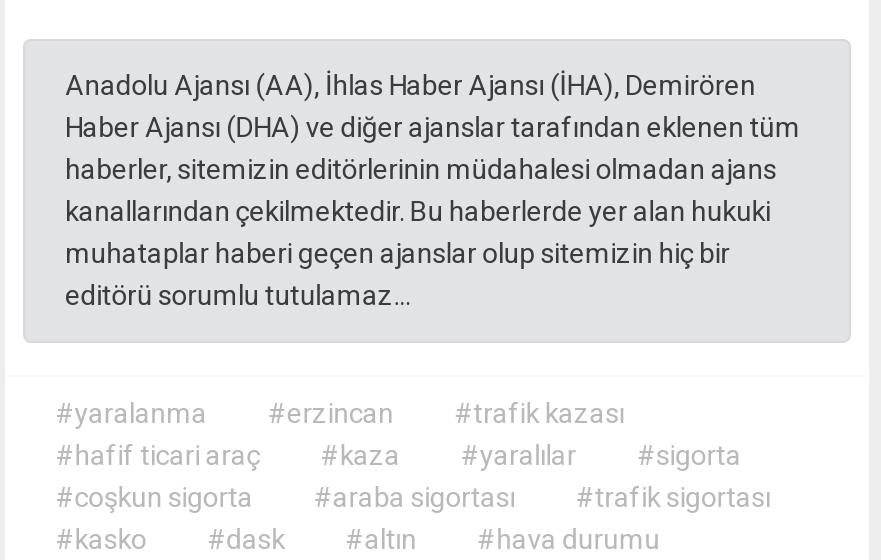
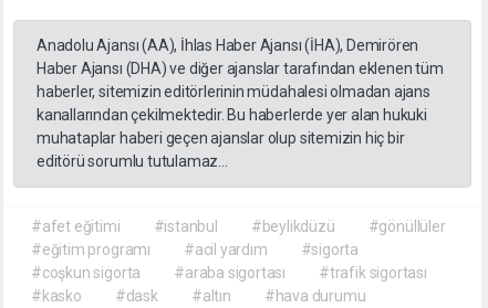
[55,397,624,471] #yaralanma | #erzincan | #trafik kazası | #hafif ticari araç | #kaza | #yaralılar -> [31,218,446,259] #afet eğitimi | #istanbul | #beylikdüzü | #gönüllüler | #eğitim programı | #acil yardım

